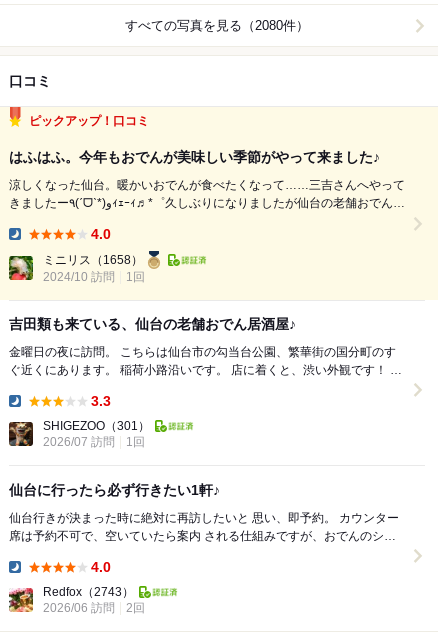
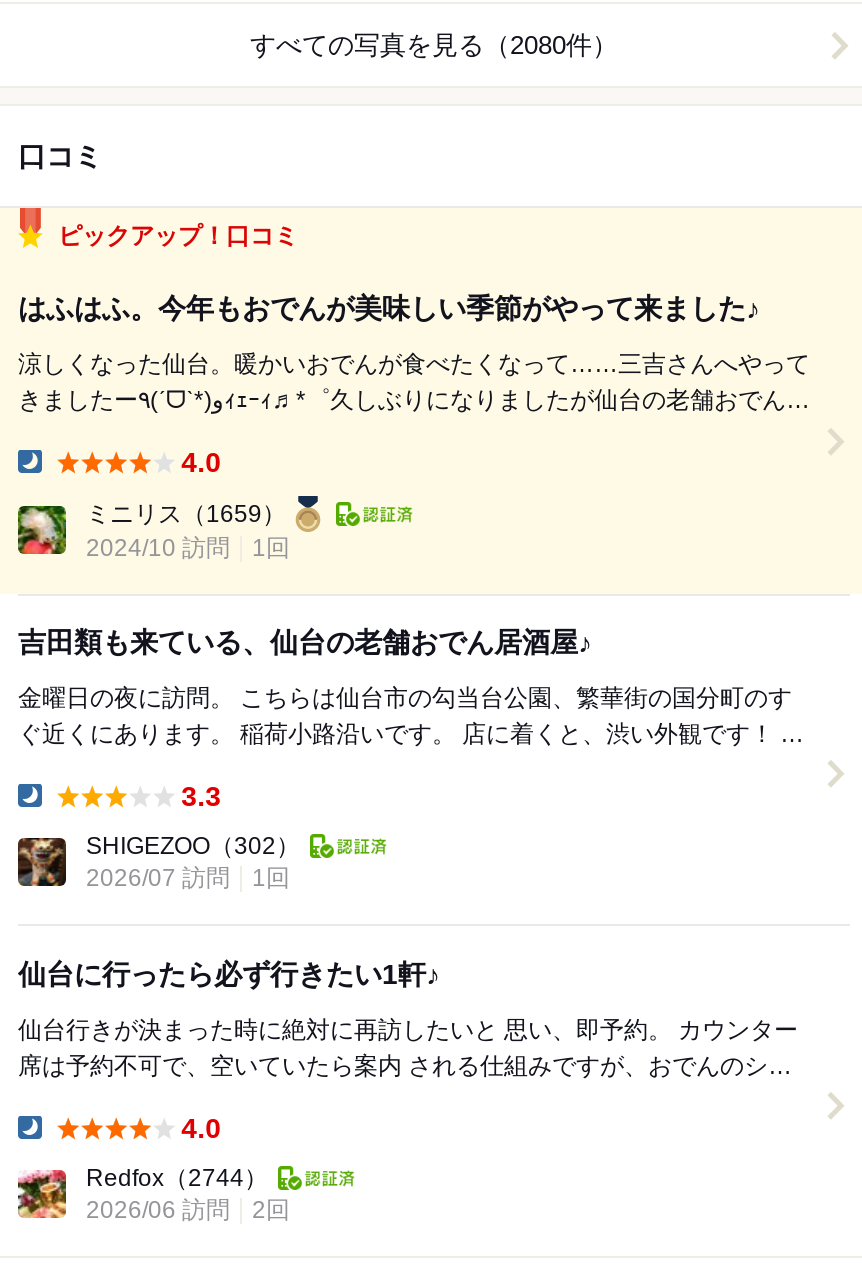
[43,253,143,267] ミニリス（1658） -> [86,500,286,528] ミニリス（1659）
[43,419,150,433] SHIGEZOO（301） -> [86,832,300,860] SHIGEZOO（302）
[43,585,134,599] Redfox（2743） -> [86,1164,268,1192] Redfox（2744）

